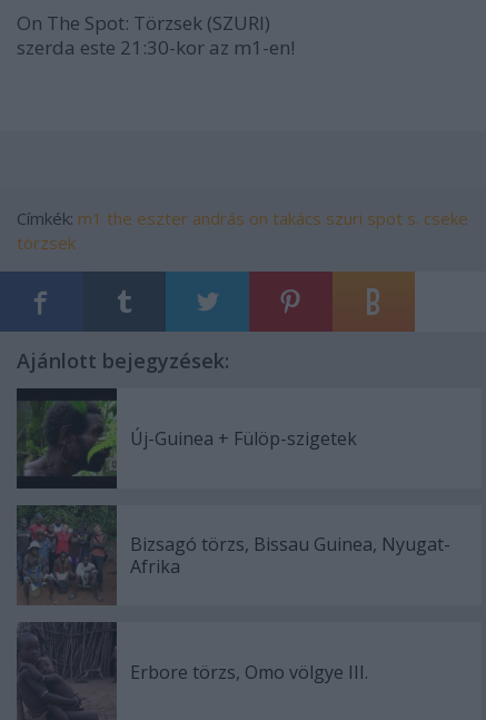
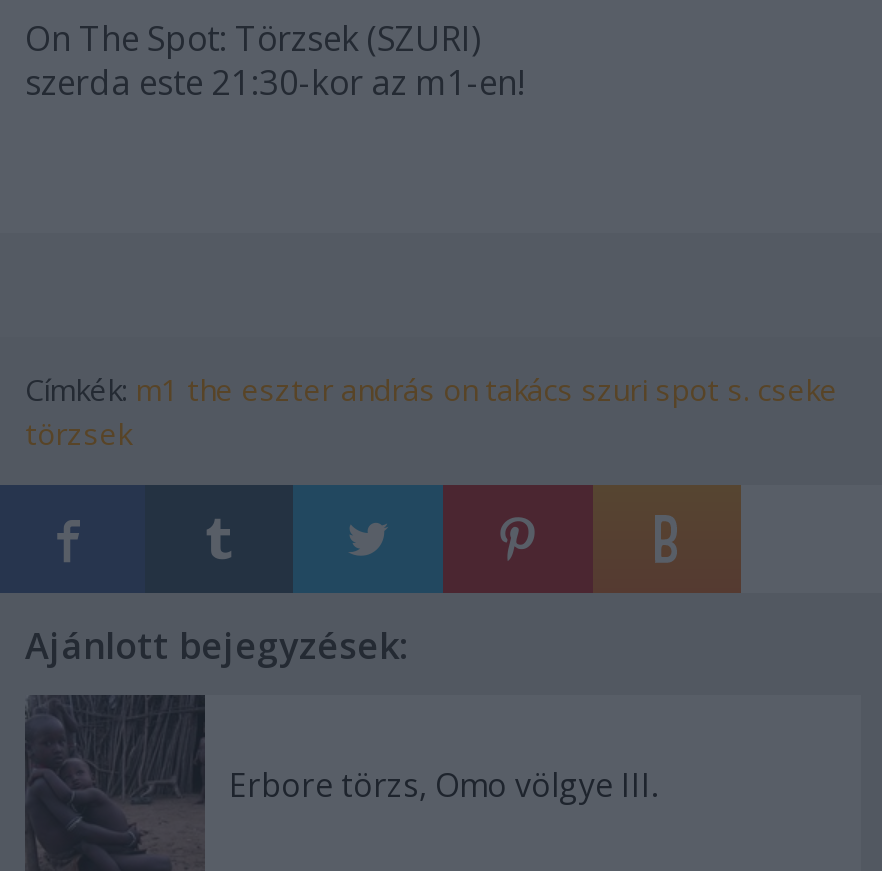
[17,388,357,490] [image] | Új-Guinea + Fülöp-szigetek -> none
[17,505,450,606] [image] | Bizsagó törzs, Bissau Guinea, Nyugat- | Afrika -> none

